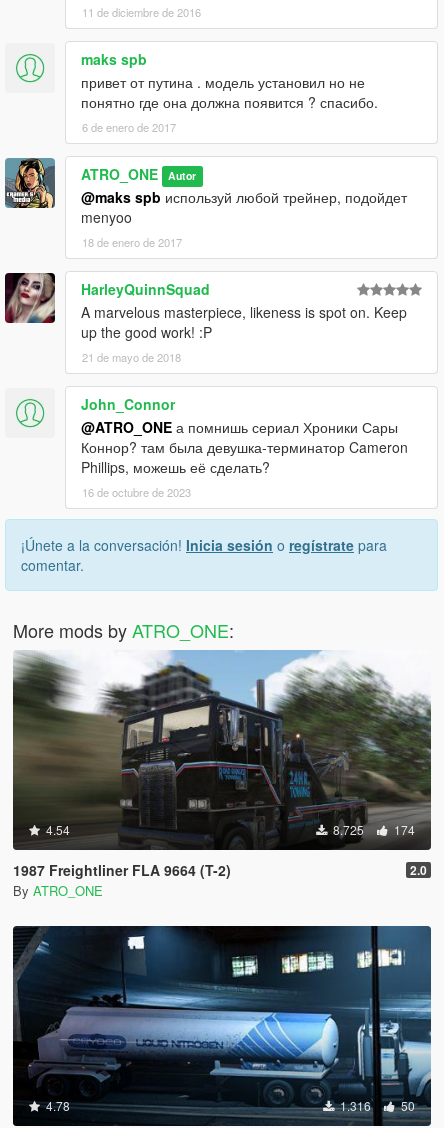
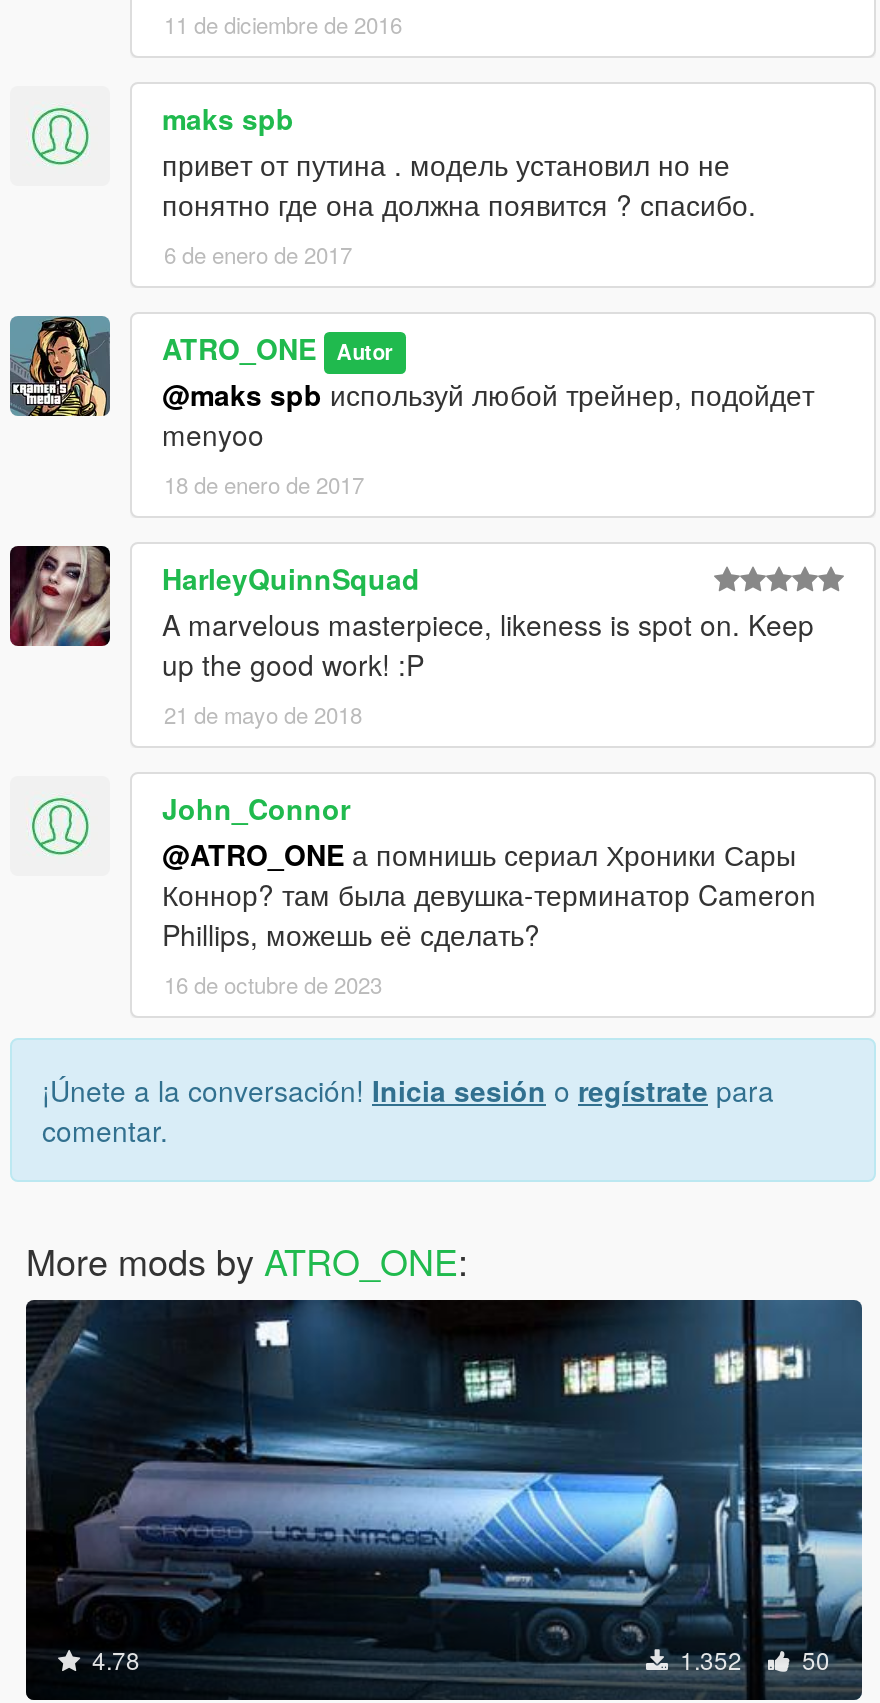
[13,650,432,900] [image] | 4.54 | 8.725 | 174 | 1987 Freightliner FLA 9664 (T-2) | 2.0 | By ATRO_ONE -> none
[337,1097,415,1114] 1.316 50 -> [674,1643,830,1677] 1.352 50

